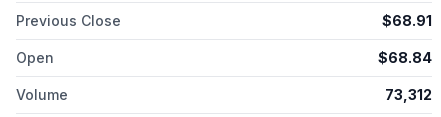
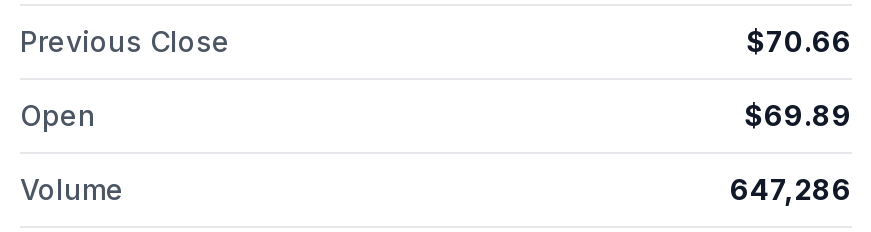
[382,12,432,29] $68.91 -> [746,24,852,58] $70.66
[378,49,432,66] $68.84 -> [744,98,852,132] $69.89
[385,86,432,103] 73,312 -> [730,172,852,206] 647,286

